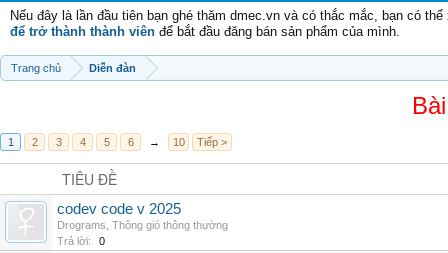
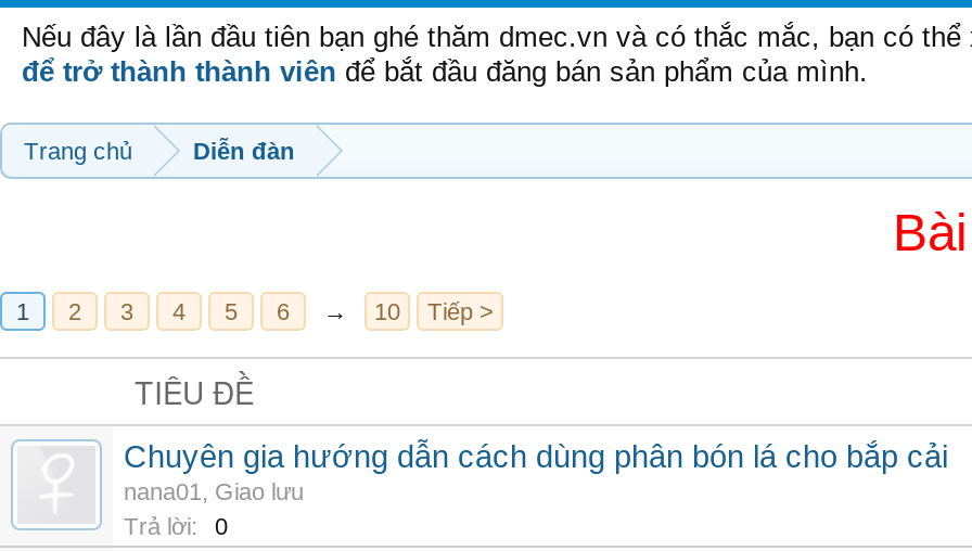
[57,201,228,231] codev code v 2025 | Drograms, Thông gió thông thường -> [124,439,948,504] Chuyên gia hướng dẫn cách dùng phân bón lá cho bắp cải | nana01, Giao lưu

